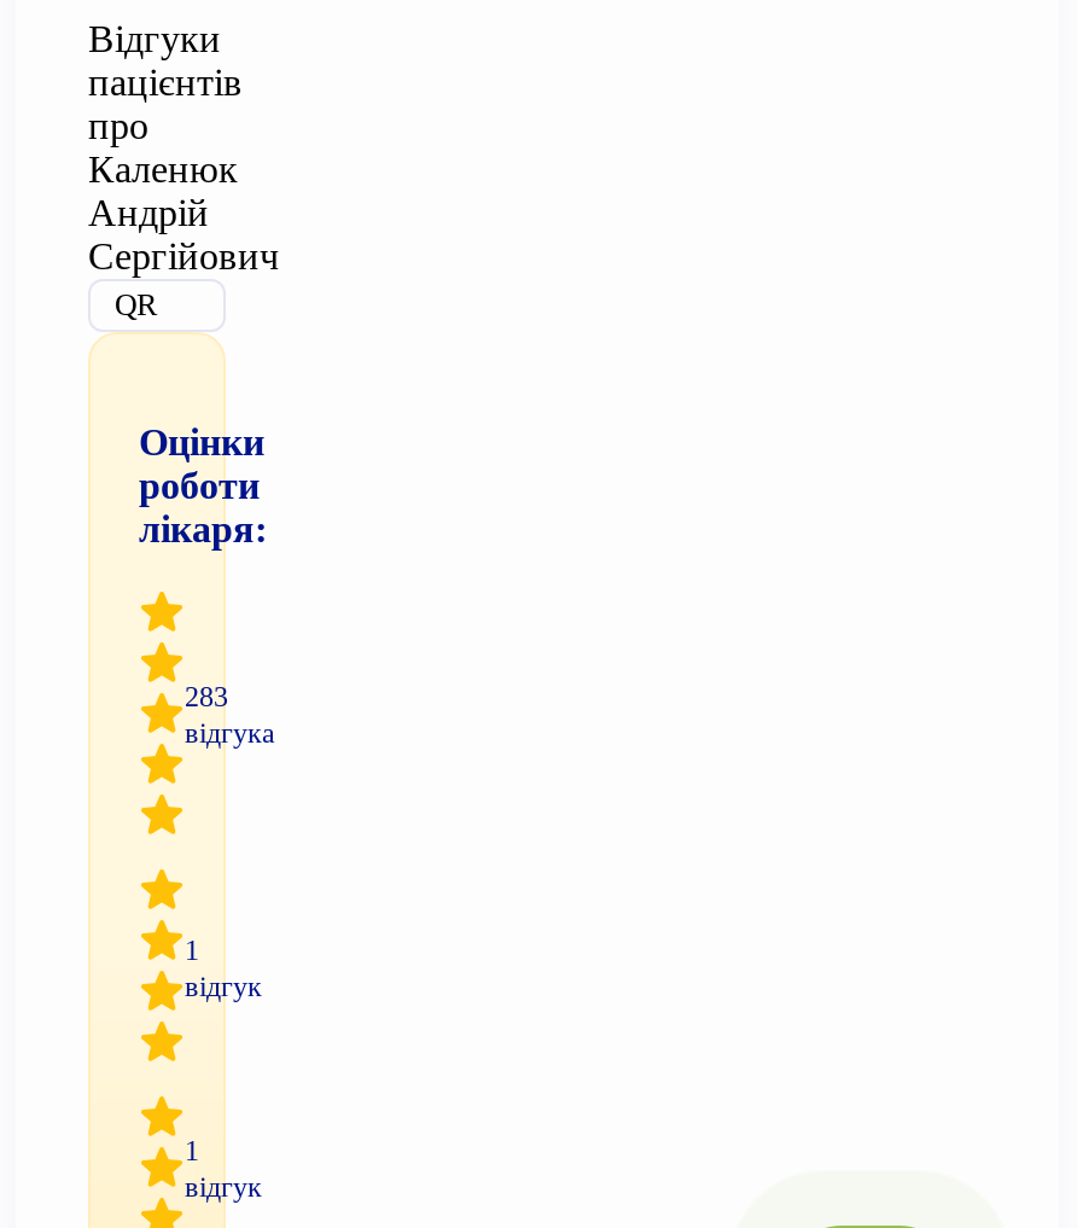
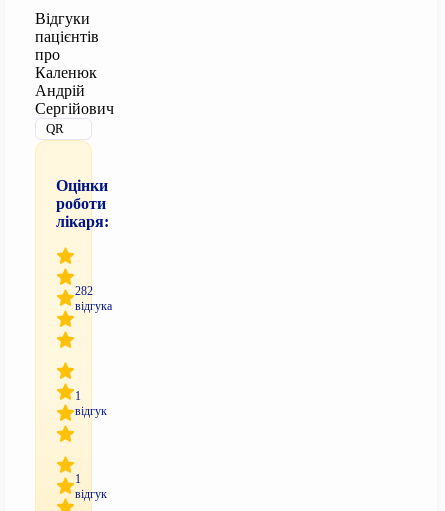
[185,681,228,715] 283 -> [75,284,93,298] 282

